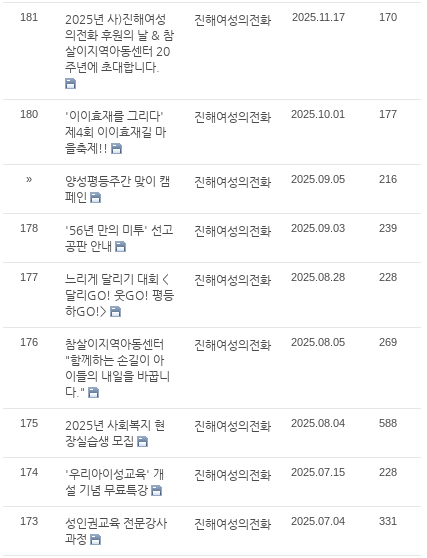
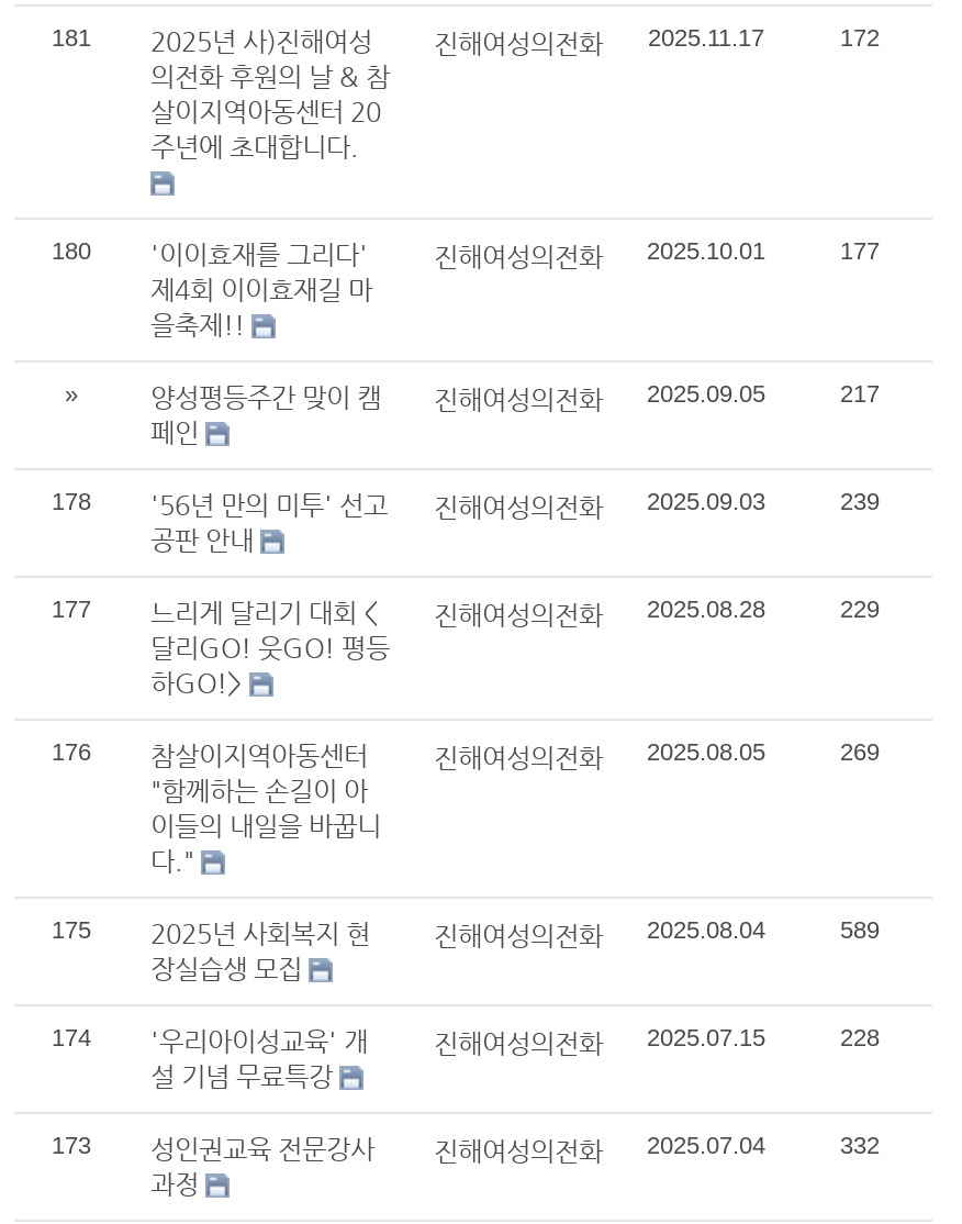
[379,11,397,23] 170 -> [840,24,880,50] 172
[379,173,397,185] 216 -> [840,380,880,406] 217
[379,271,397,283] 228 -> [840,595,880,622] 229
[379,417,397,429] 588 -> [840,916,880,943] 589
[379,515,397,527] 331 -> [840,1131,880,1158] 332

